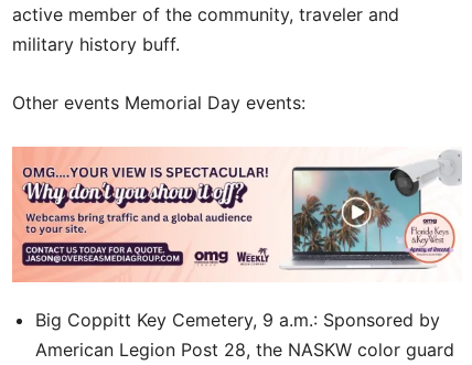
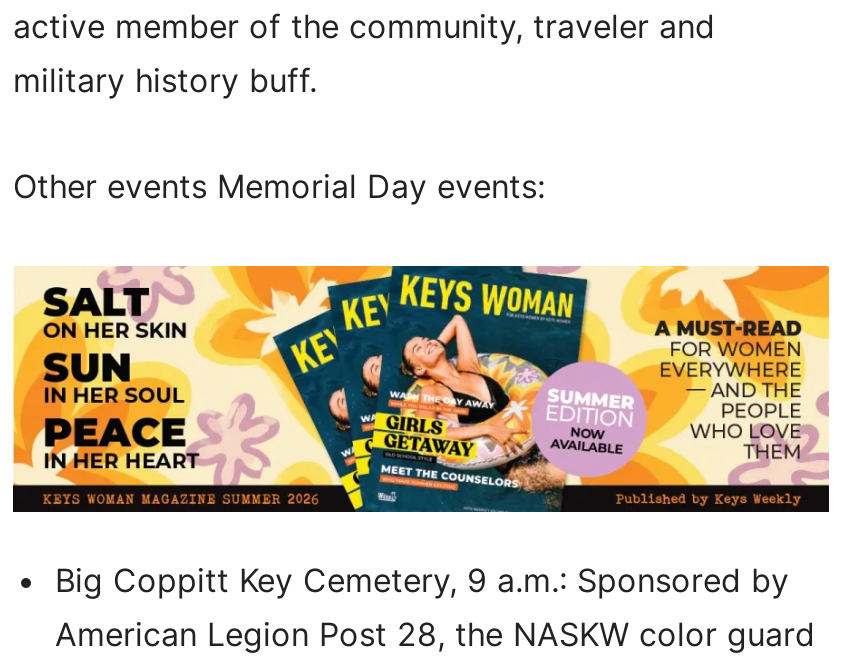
[12,147,462,282] [image] -> [11,264,831,514] [image]

